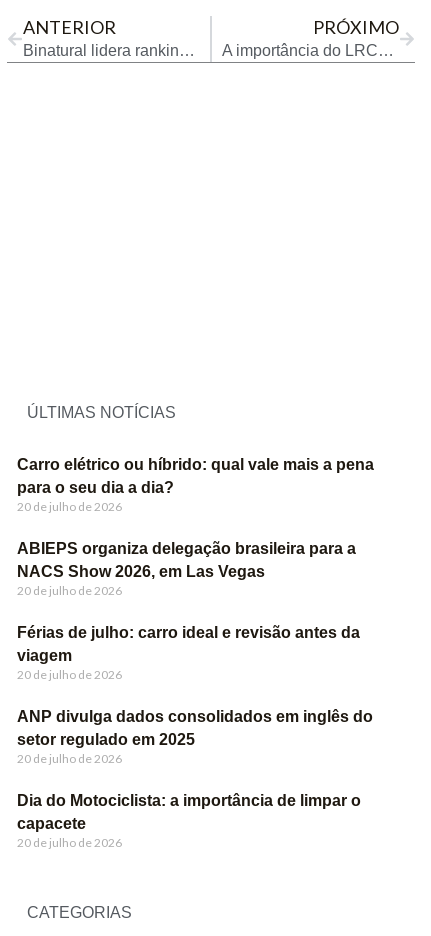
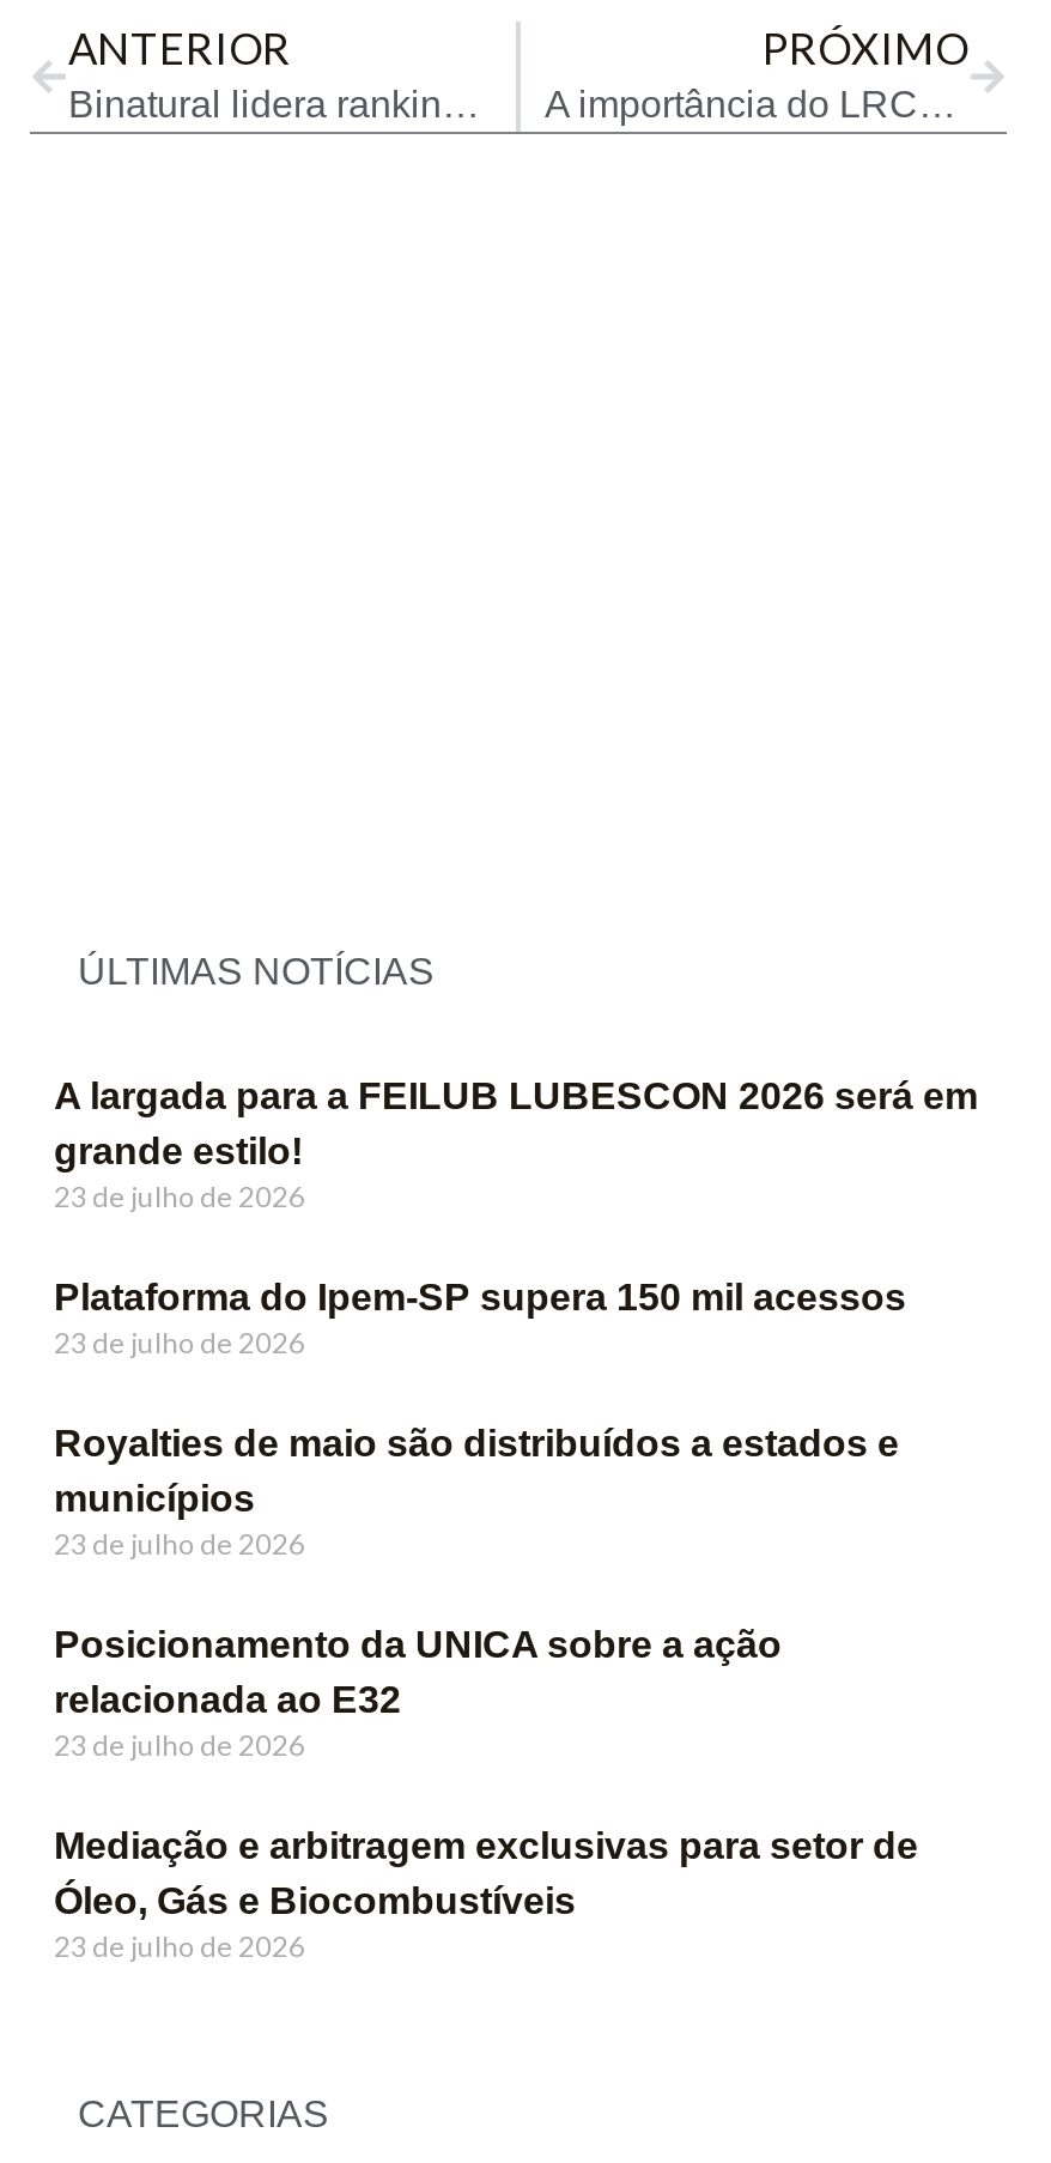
[17,456,374,514] Carro elétrico ou híbrido: qual vale mais a pena | para o seu dia a dia? | 20 de julho de 2026 -> [54,1076,978,1214] A largada para a FEILUB LUBESCON 2026 será em | grande estilo! | 23 de julho de 2026
[17,540,356,598] ABIEPS organiza delegação brasileira para a | NACS Show 2026, em Las Vegas | 20 de julho de 2026 -> [54,1277,906,1361] Plataforma do Ipem-SP supera 150 mil acessos | 23 de julho de 2026
[17,624,360,682] Férias de julho: carro ideal e revisão antes da | viagem | 20 de julho de 2026 -> [54,1423,899,1562] Royalties de maio são distribuídos a estados e | municípios | 23 de julho de 2026
[17,708,373,766] ANP divulga dados consolidados em inglês do | setor regulado em 2025 | 20 de julho de 2026 -> [54,1624,782,1763] Posicionamento da UNICA sobre a ação | relacionada ao E32 | 23 de julho de 2026
[17,792,361,850] Dia do Motociclista: a importância de limpar o | capacete | 20 de julho de 2026 -> [54,1825,918,1964] Mediação e arbitragem exclusivas para setor de | Óleo, Gás e Biocombustíveis | 23 de julho de 2026

